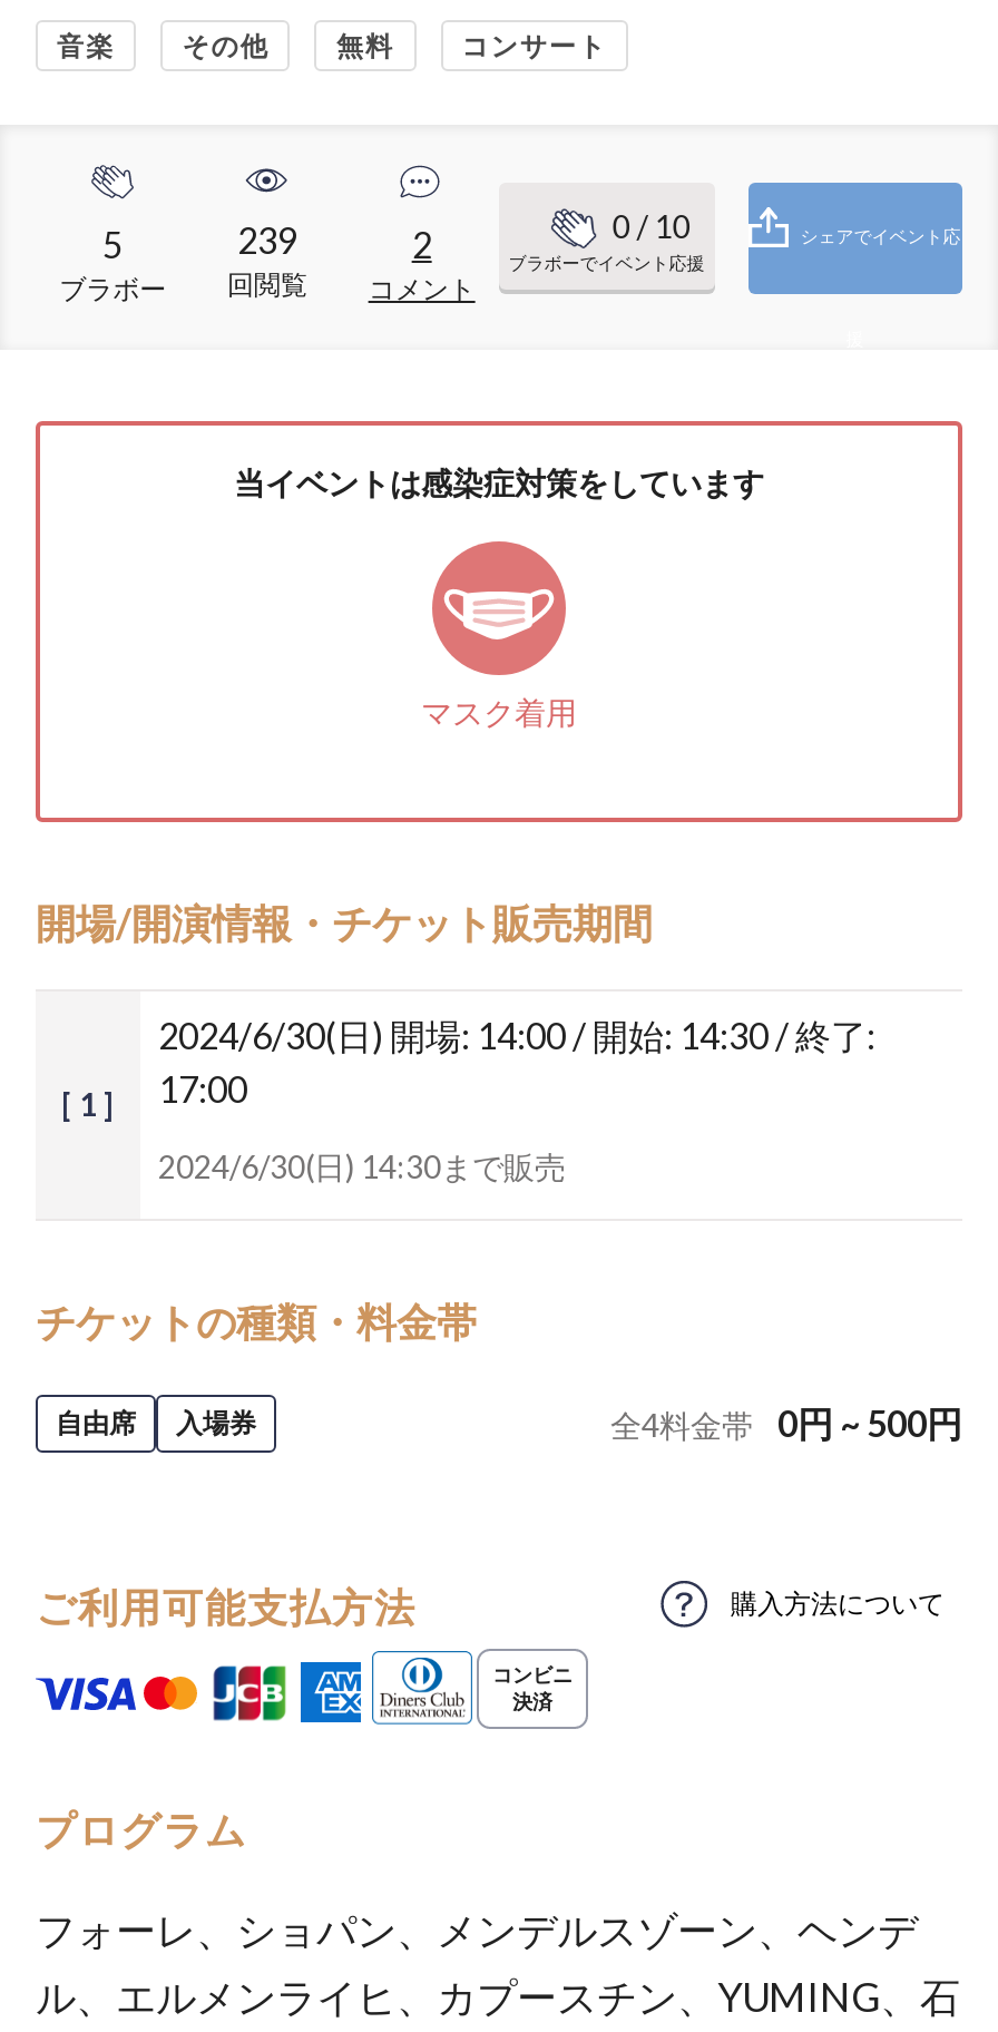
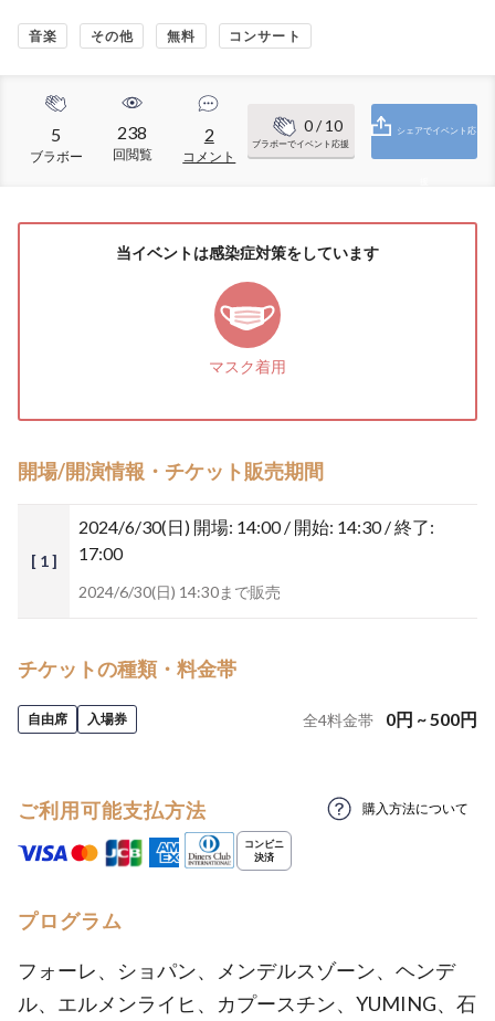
[237,218,297,261] 239 -> [118,122,148,143] 238

